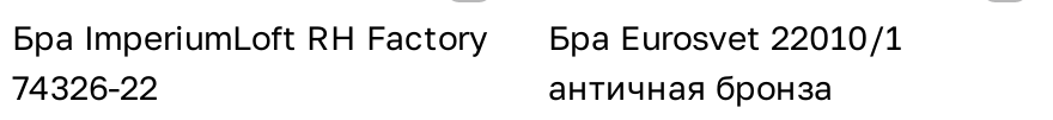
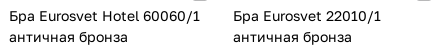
[12,17,488,107] Бра ImperiumLoft RH Factory | 74326-22 -> [9,7,200,45] Бра Eurosvet Hotel 60060/1 | античная бронза

